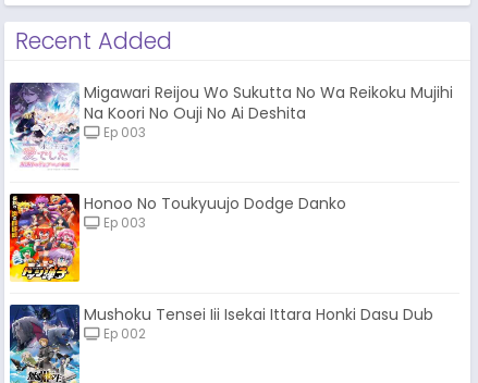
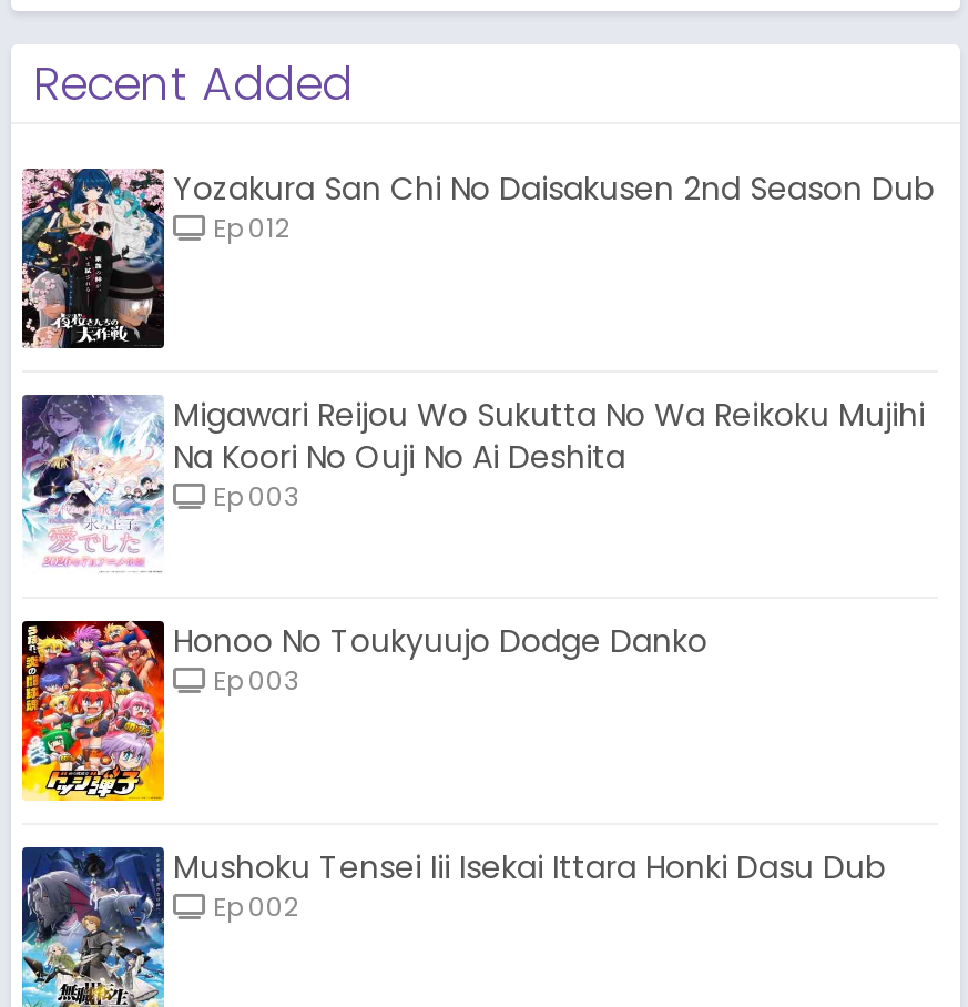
none -> [20,166,934,350] [image] | Yozakura San Chi No Daisakusen 2nd Season Dub | Ep 012

